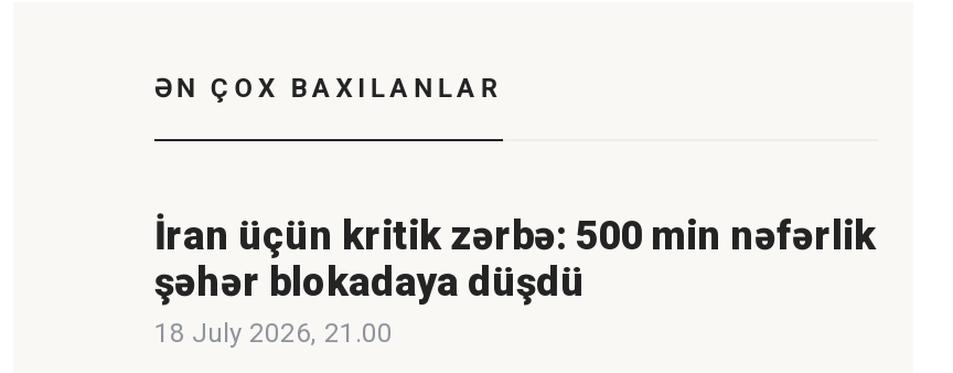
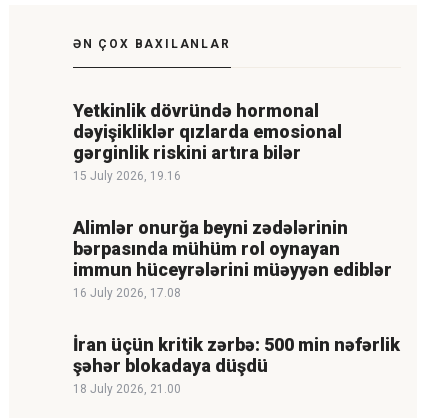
none -> [73,100,392,300] Yetkinlik dövründə hormonal | dəyişikliklər qızlarda emosional | gərginlik riskini artıra bilər | 15 July 2026, 19.16 | Alimlər onurğa beyni zədələrinin | bərpasında mühüm rol oynayan | immun hüceyrələrini müəyyən ediblər | 16 July 2026, 17.08

